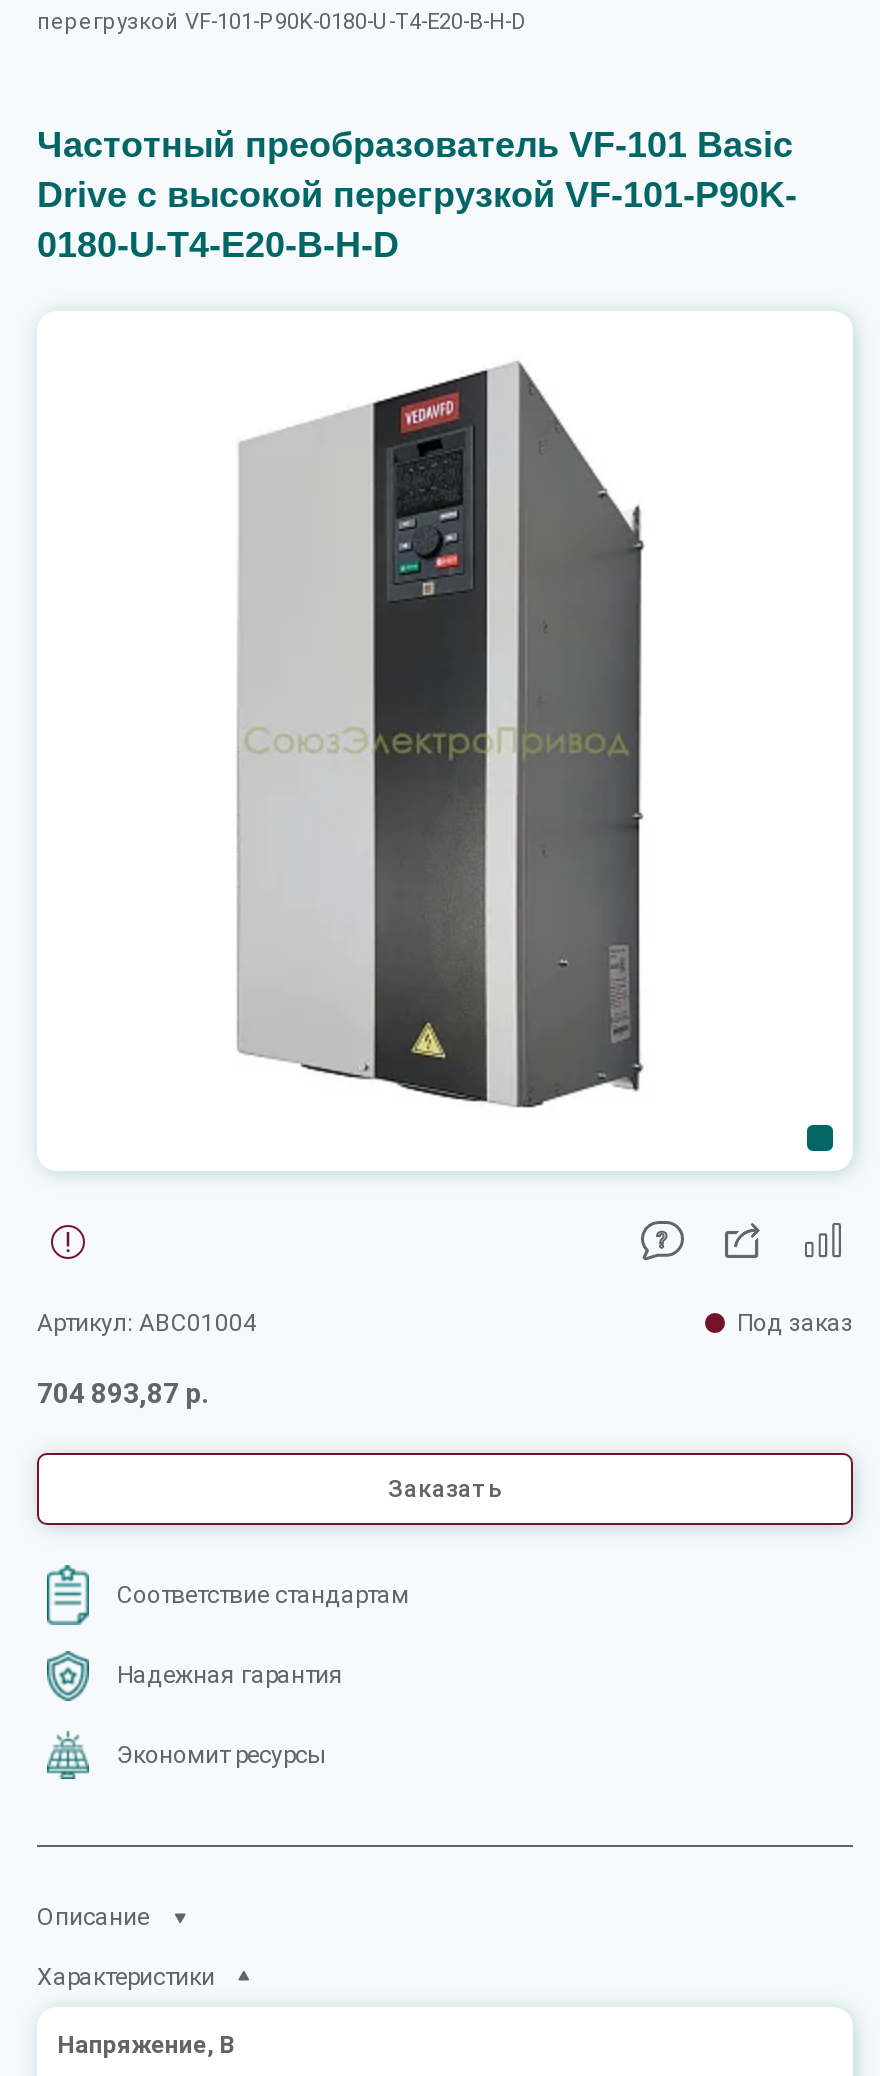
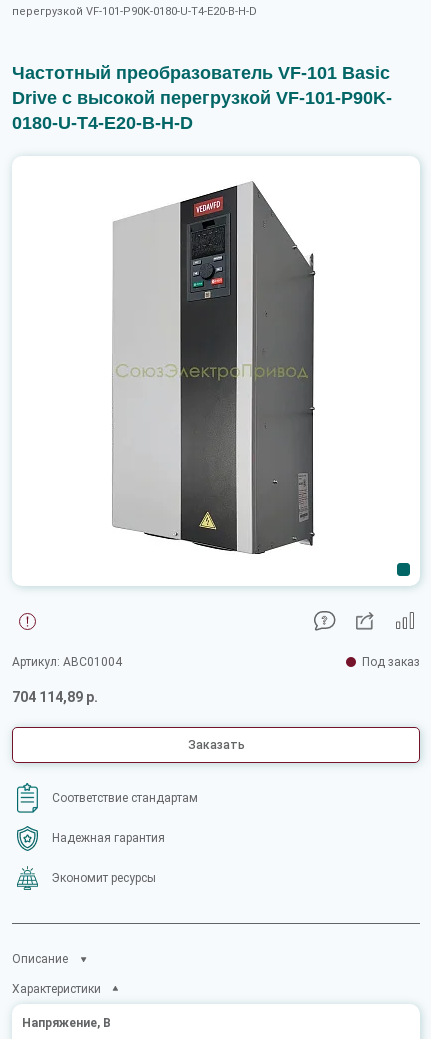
[37,1377,209,1409] 704 893,87 р. -> [12,689,98,705] 704 114,89 р.

